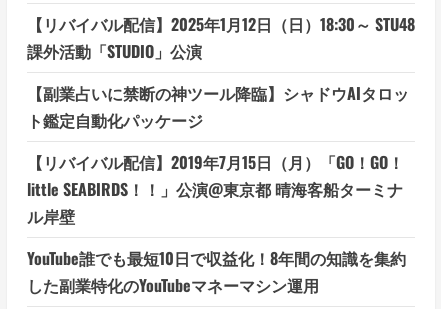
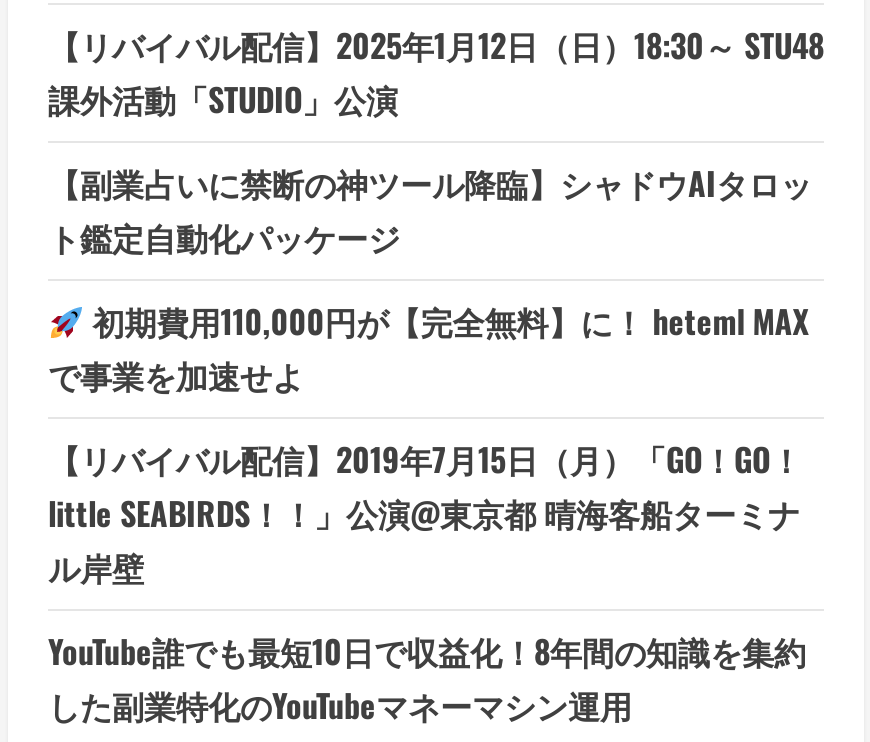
none -> [48,297,808,399] 初期費用110,000円が【完全無料】に！ heteml MAX | で事業を加速せよ

